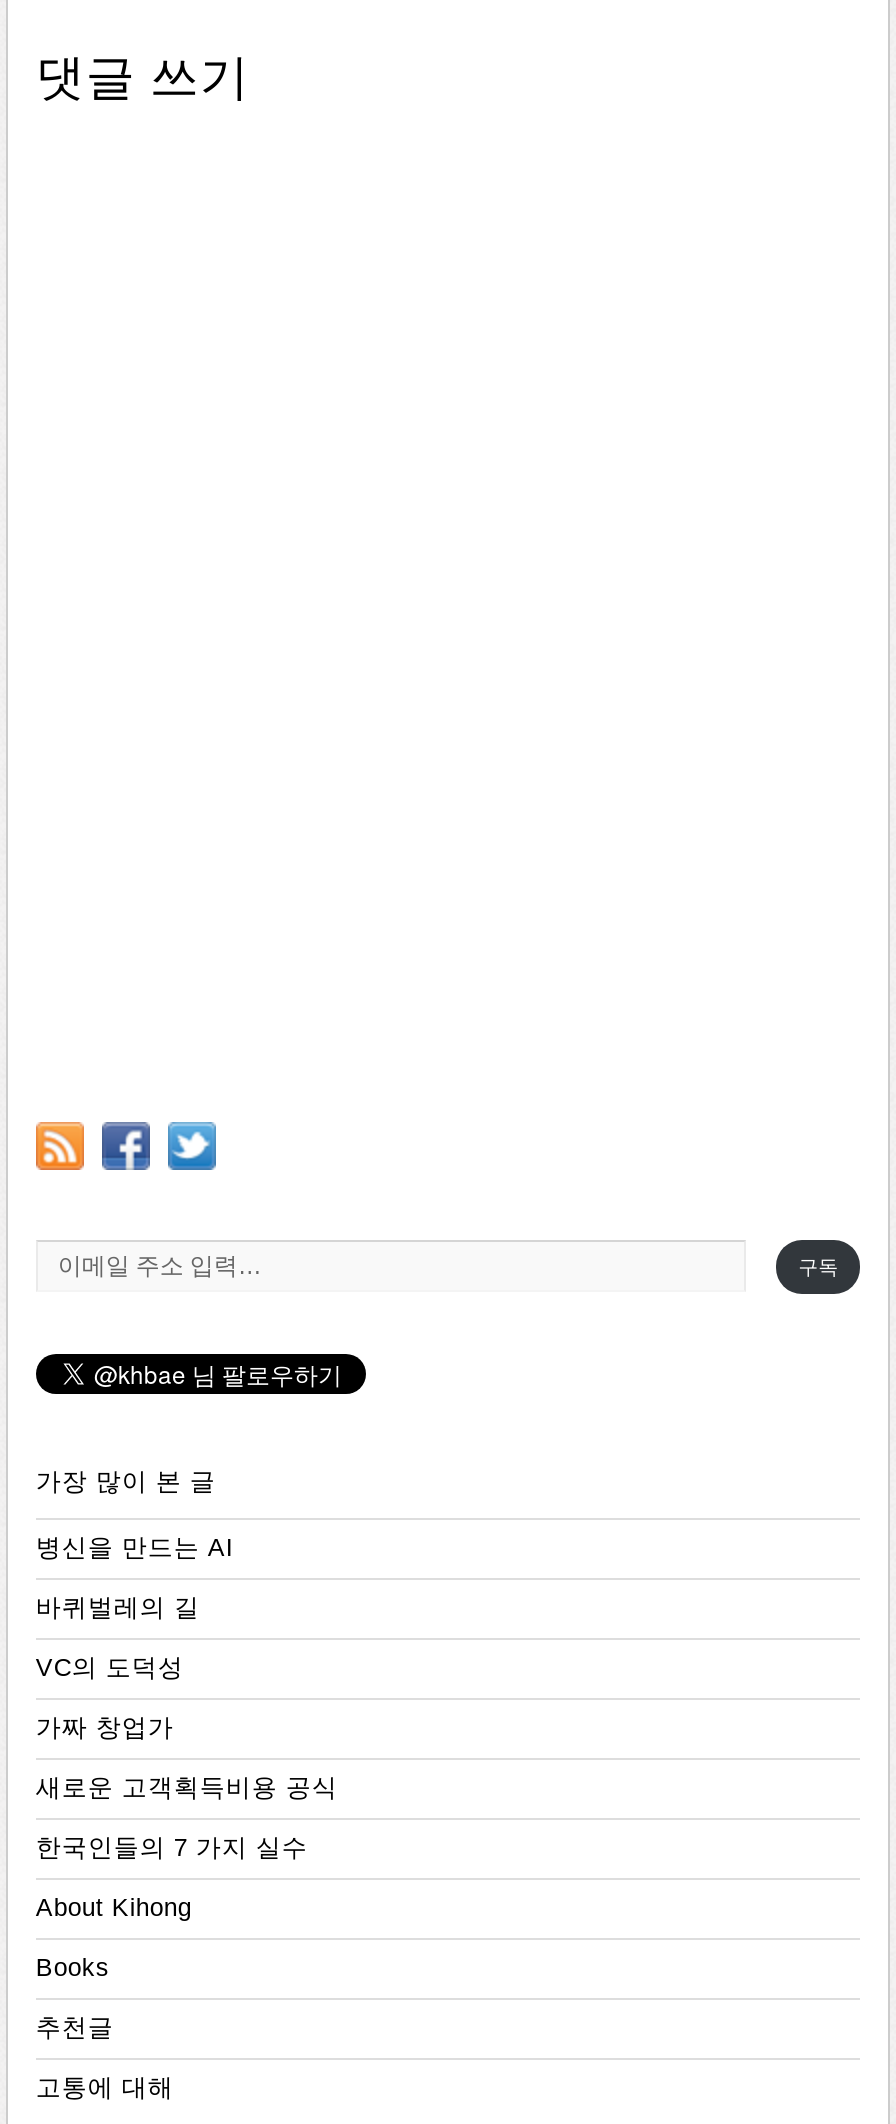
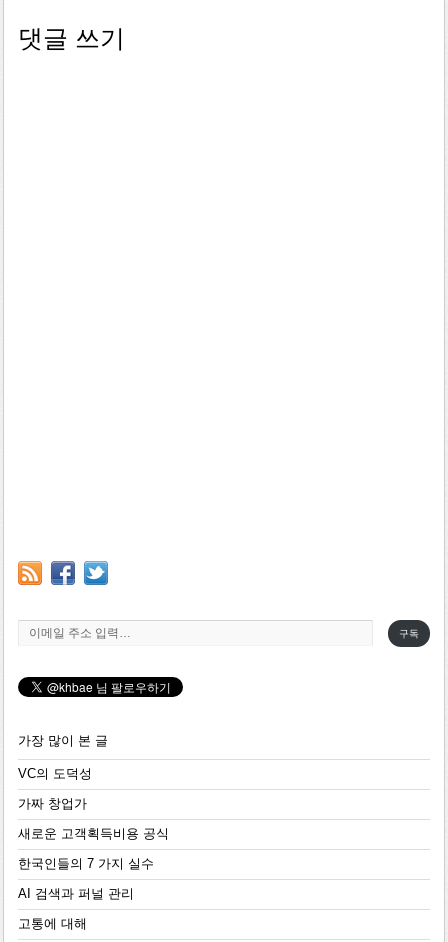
[36,1535,234,1623] 병신을 만드는 AI | 바퀴벌레의 길 -> none
[36,1895,192,2043] About Kihong | Books | 추천글 -> [18,887,134,901] AI 검색과 퍼널 관리

